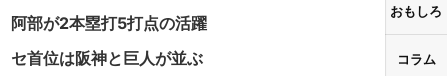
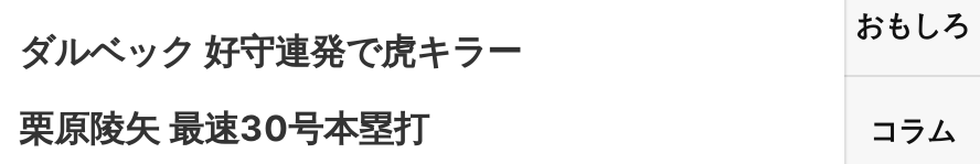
[11,13,207,33] 阿部が2本塁打5打点の活躍 -> [19,29,522,73] ダルベック 好守連発で虎キラー
[11,48,203,68] セ首位は阪神と巨人が並ぶ -> [19,106,429,150] 栗原陵矢 最速30号本塁打

